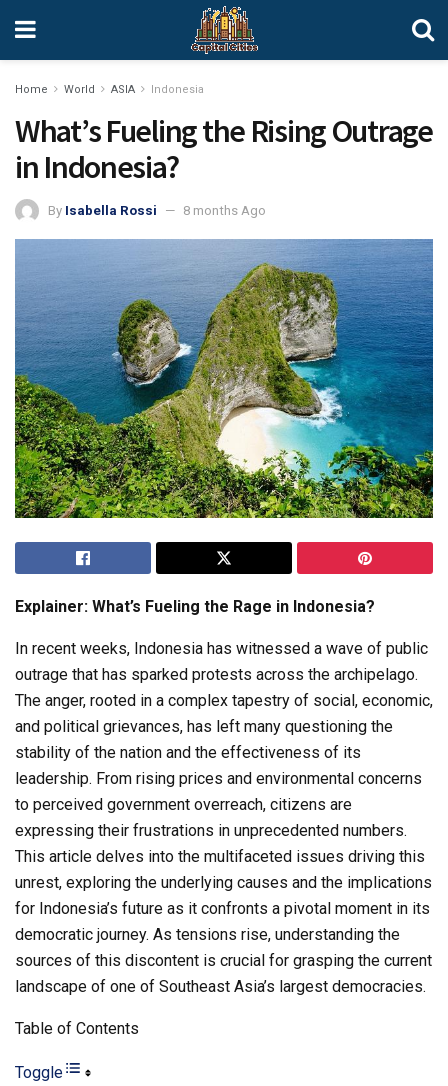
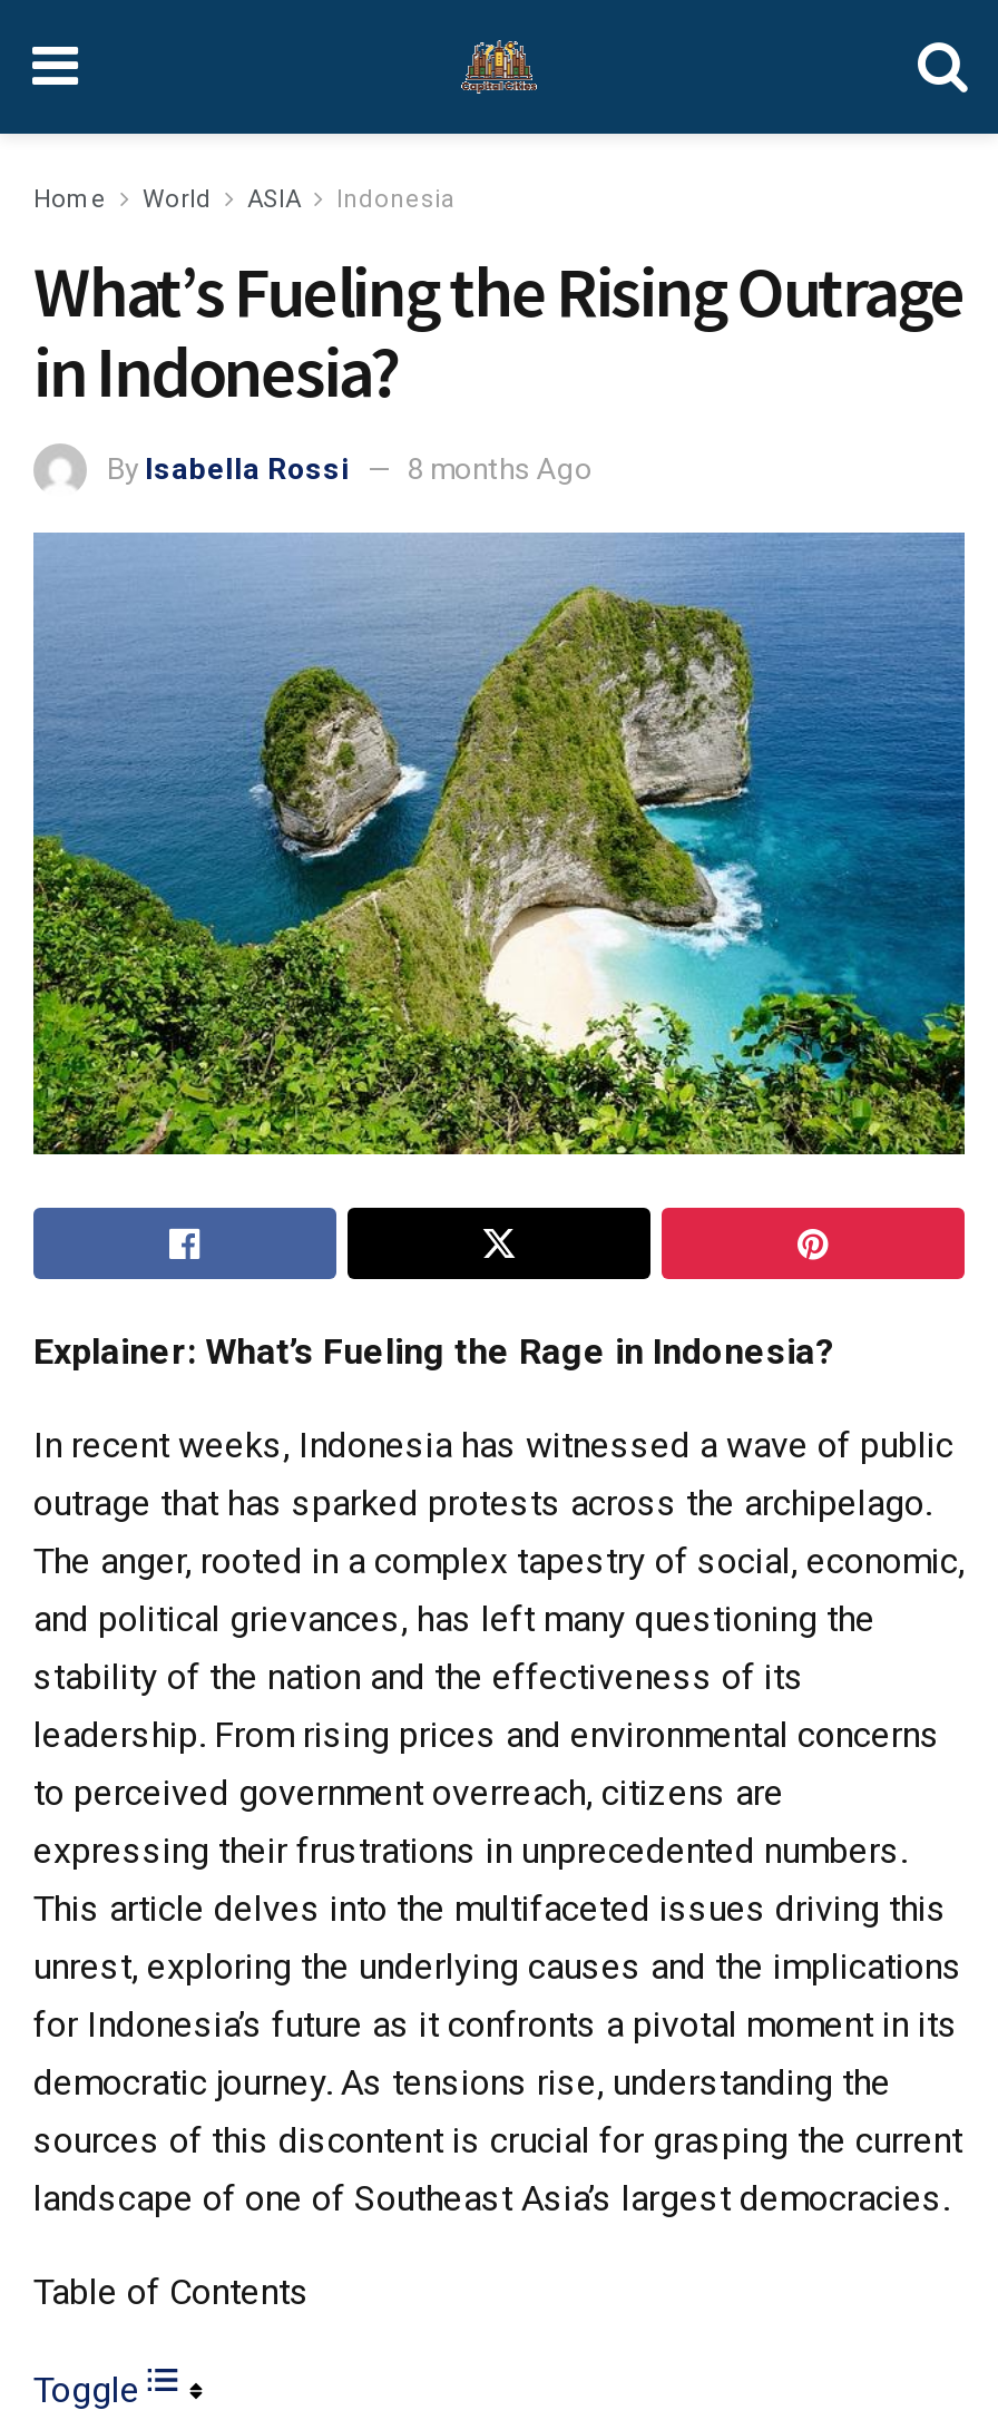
[190,5,259,55] [image] -> [425,16,575,120] [image]

